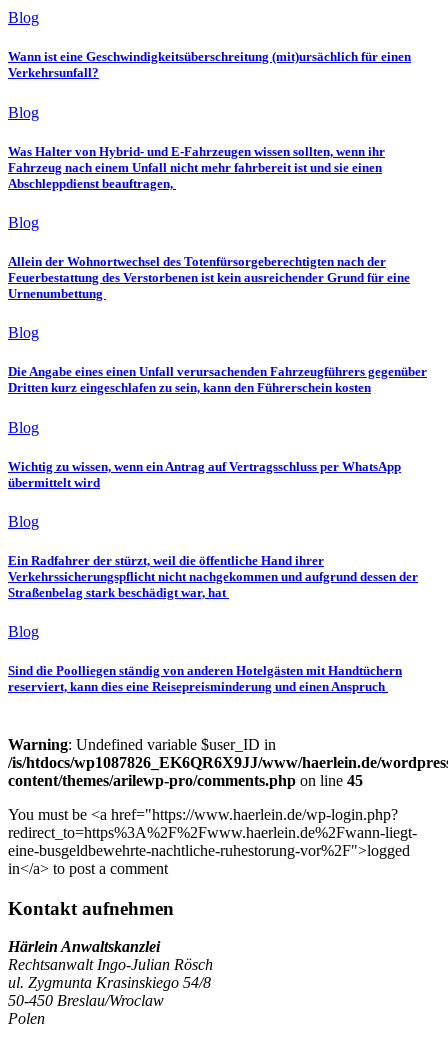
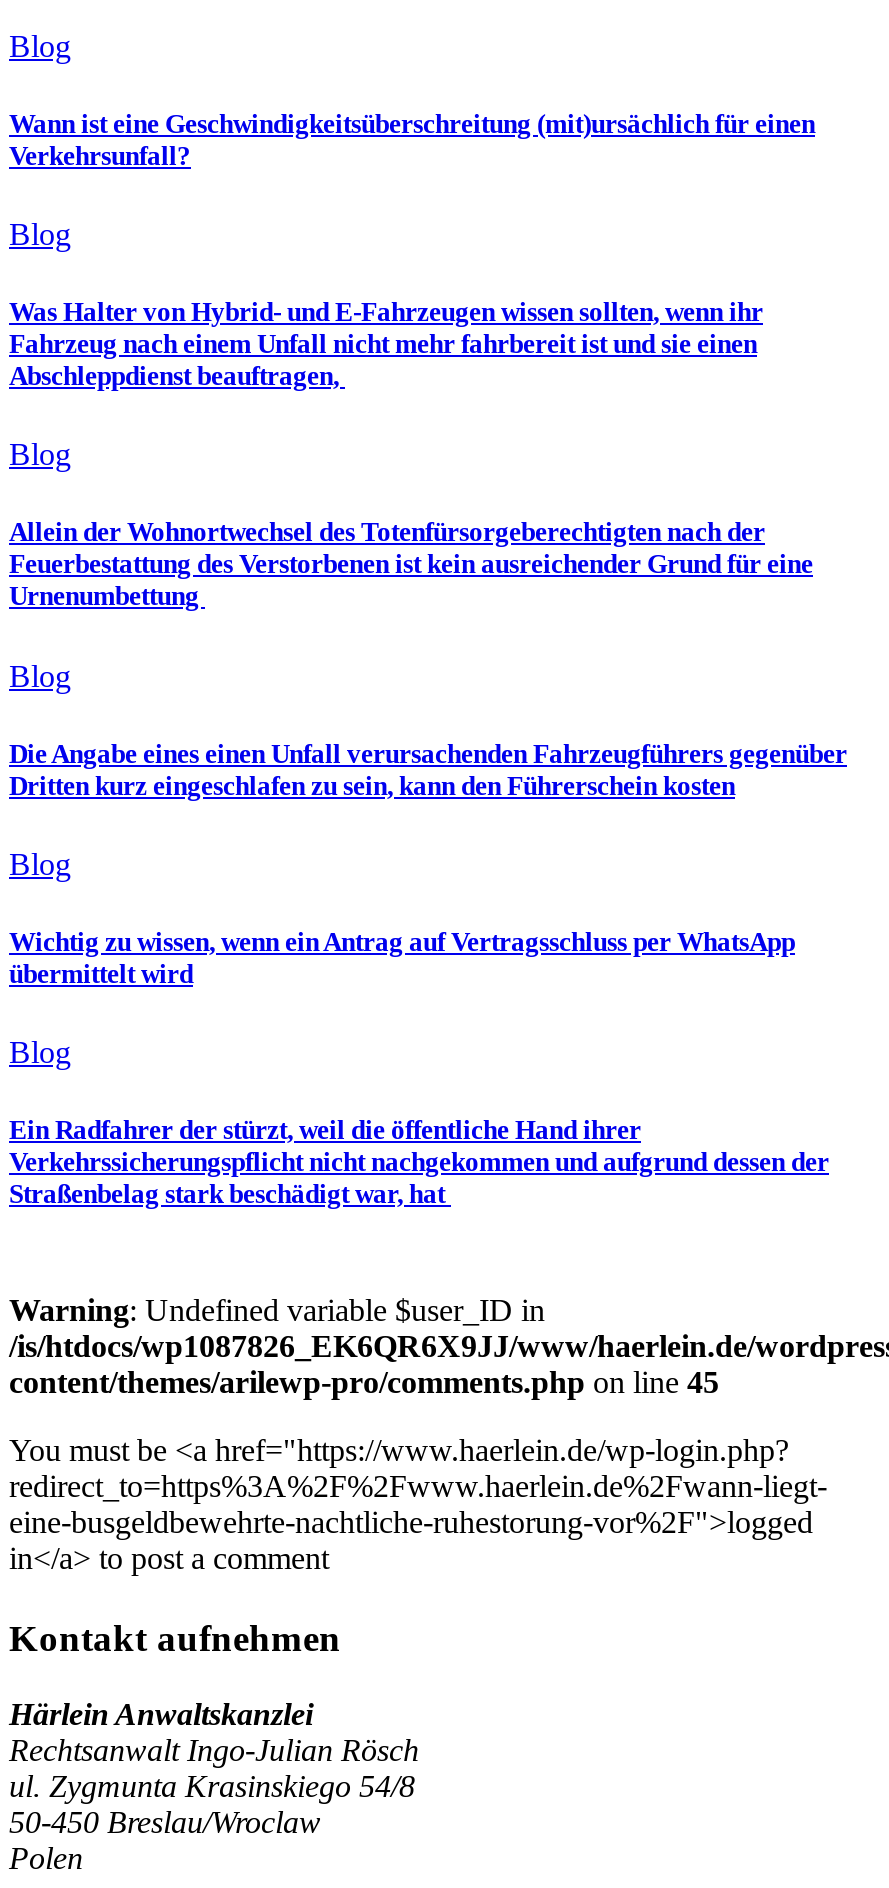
[8,623,402,694] Blog | Sind die Poolliegen ständig von anderen Hotelgästen mit Handtüchern | reserviert, kann dies eine Reisepreisminderung und einen Anspruch -> none

